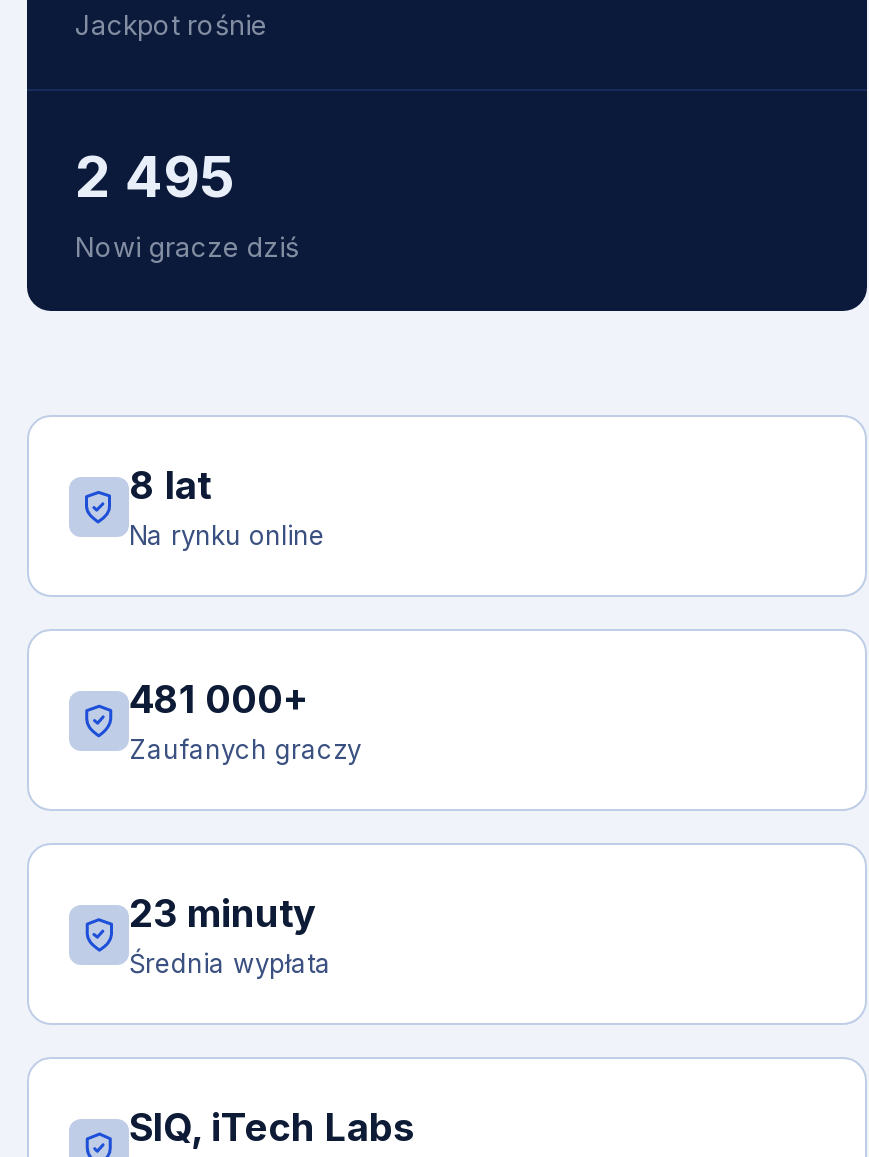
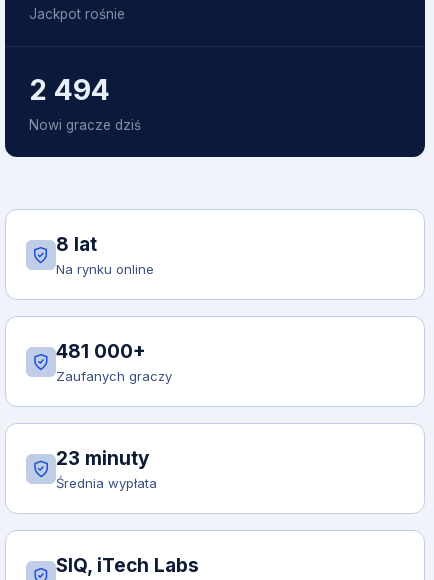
[75,143,233,211] 2 495 -> [29,73,110,107] 2 494

